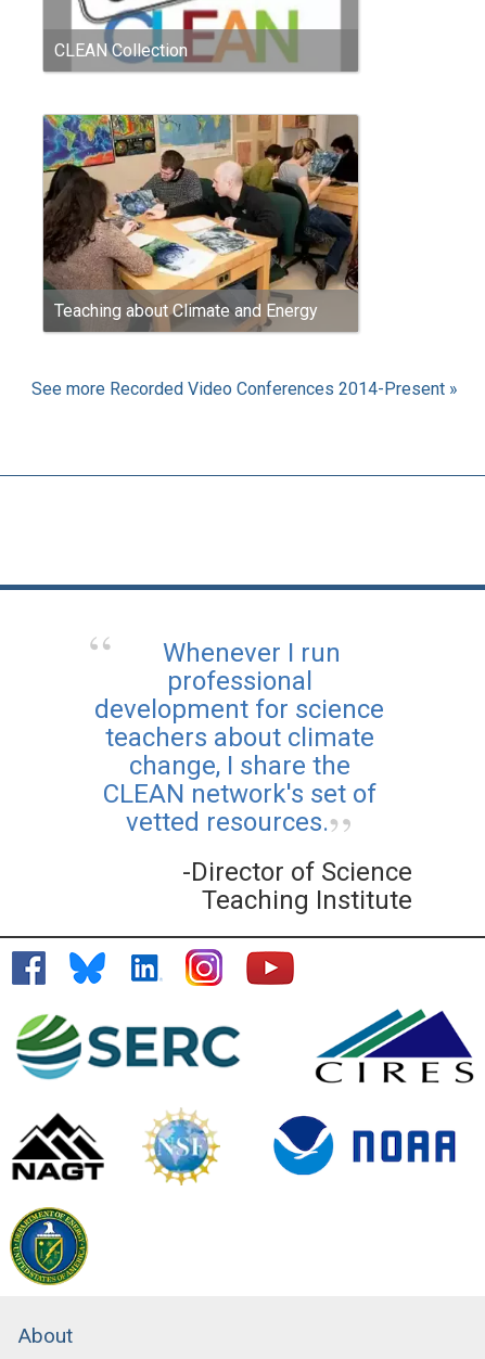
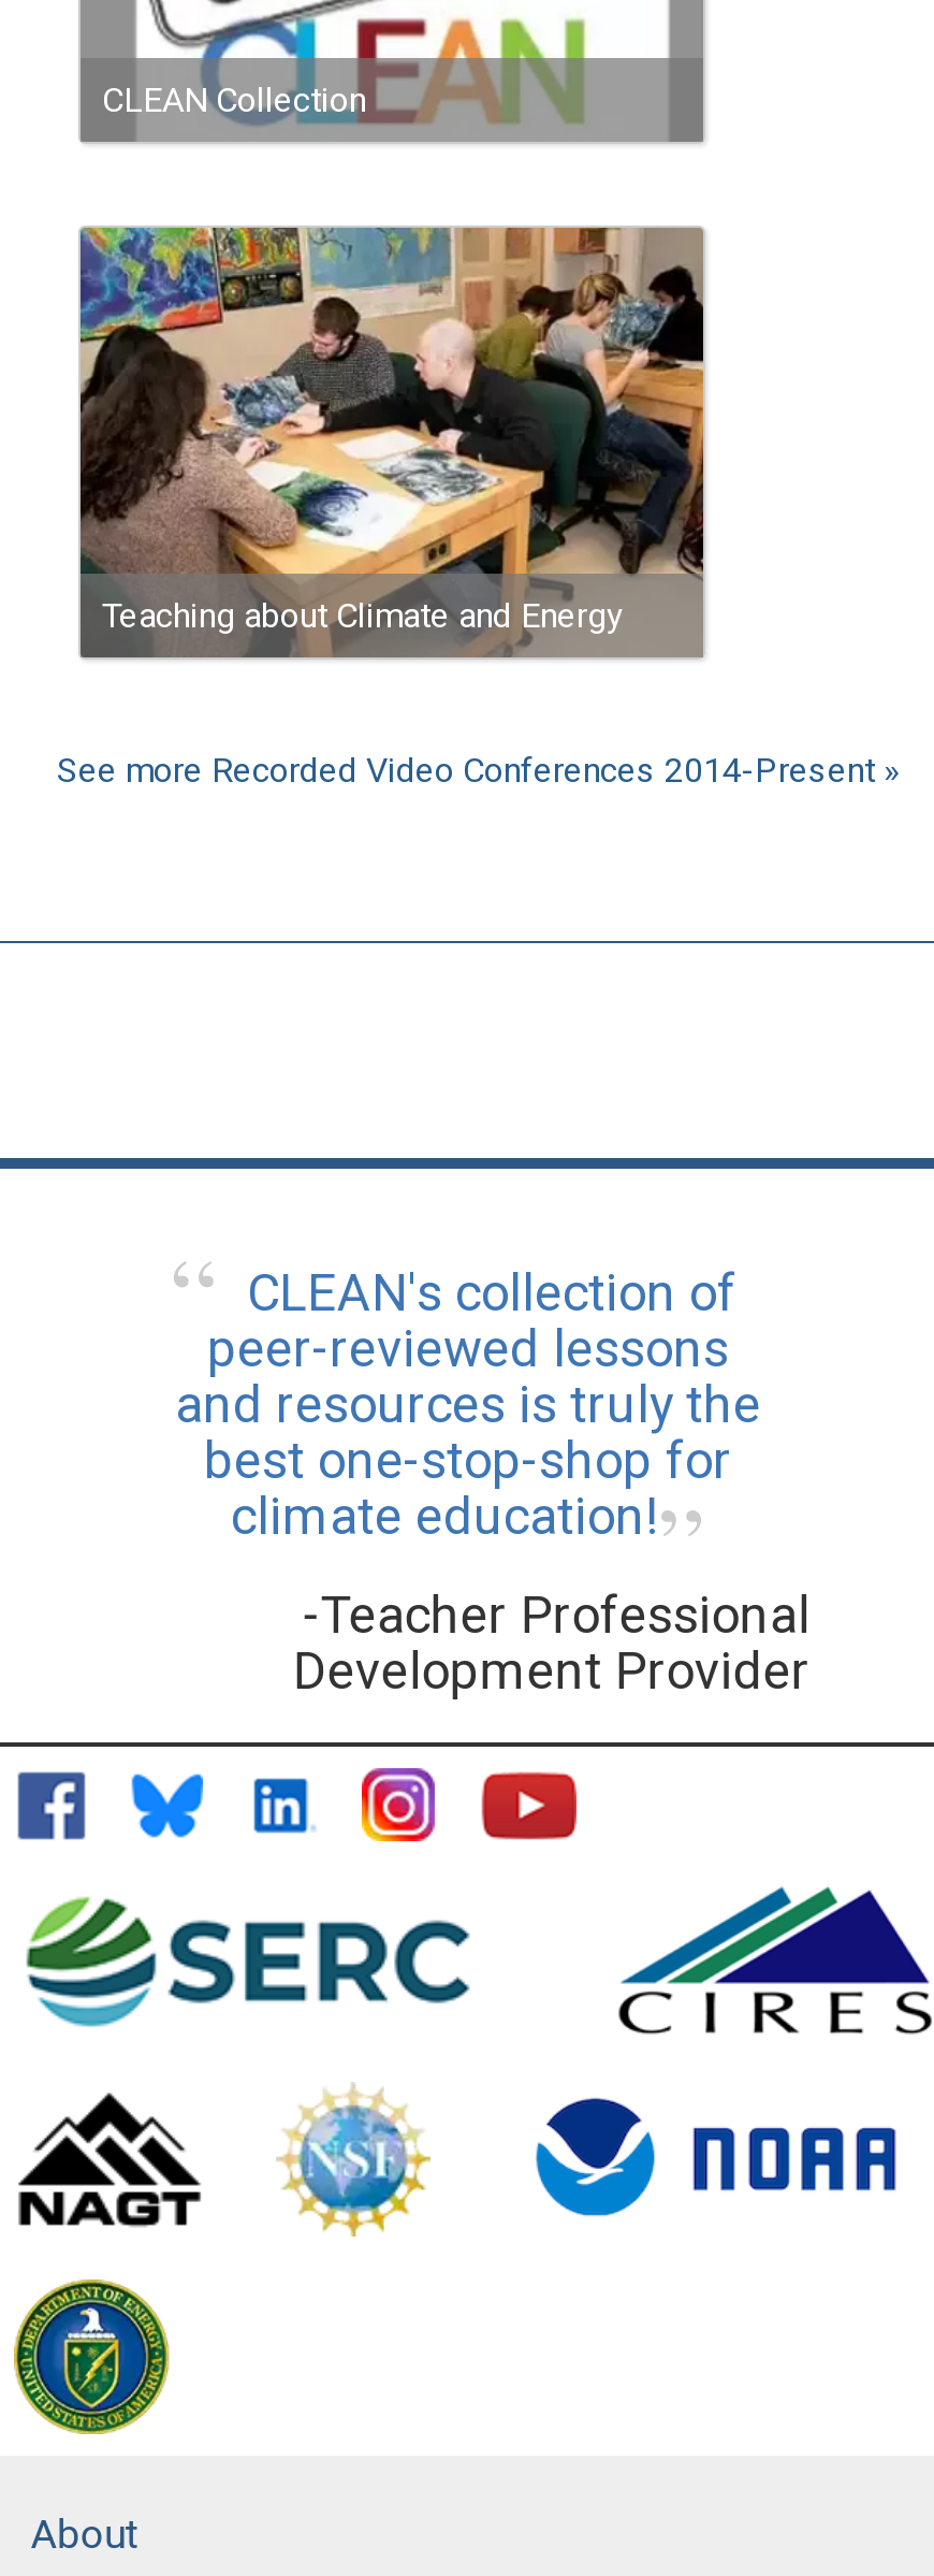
[94,638,384,838] Whenever I run | professional | development for science | teachers about climate | change, I share the | CLEAN network's set of | vetted resources. -> [175,1264,761,1548] CLEAN's collection of | peer-reviewed lessons | and resources is truly the | best one-stop-shop for | climate education!
[182,857,412,916] -Director of Science | Teaching Institute -> [293,1586,810,1702] -Teacher Professional | Development Provider

